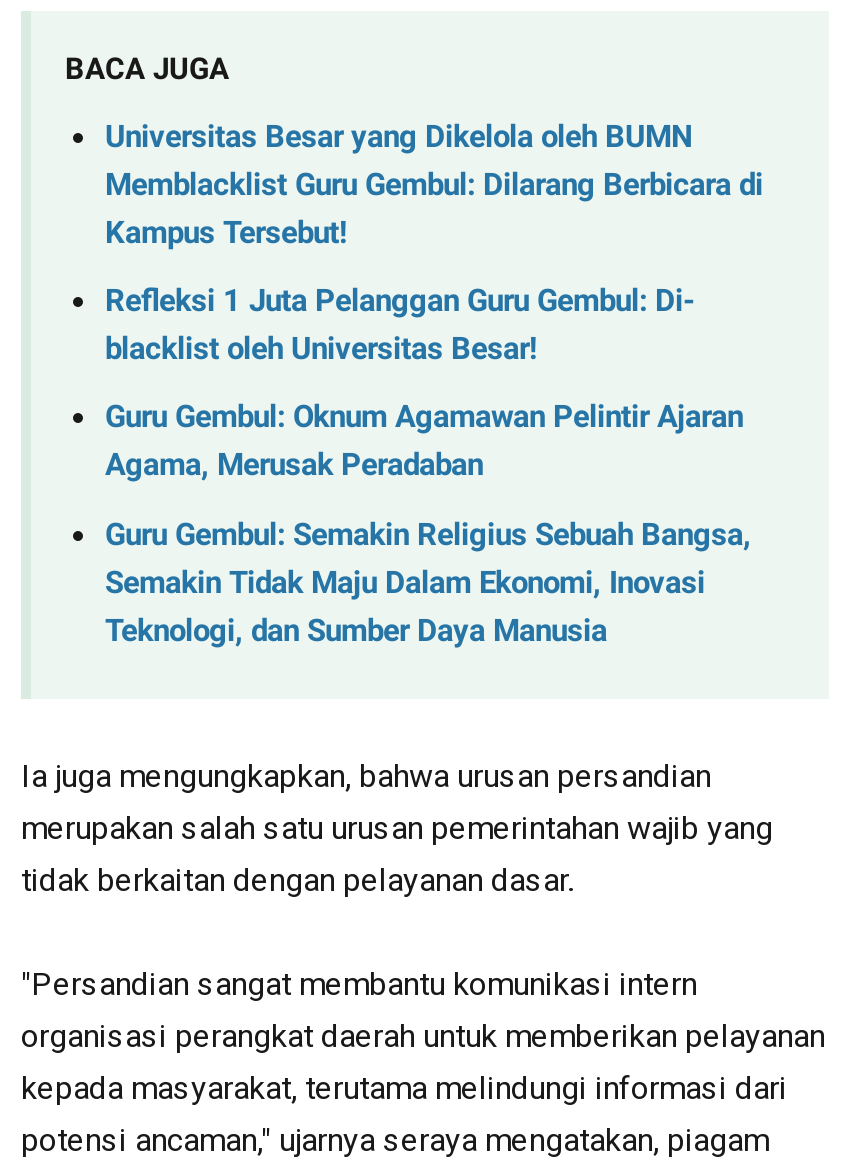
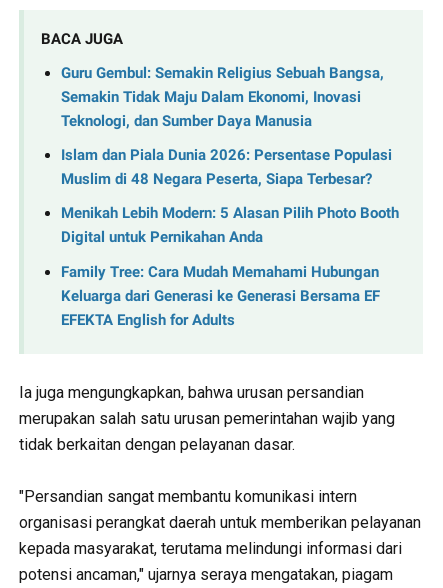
[105,119,763,484] Universitas Besar yang Dikelola oleh BUMN | Memblacklist Guru Gembul: Dilarang Berbicara di | Kampus Tersebut! | Refleksi 1 Juta Pelanggan Guru Gembul: Di- | blacklist oleh Universitas Besar! | Guru Gembul: Oknum Agamawan Pelintir Ajaran | Agama, Merusak Peradaban -> none
moved [105,516,751,648] -> [61,64,384,130]: Guru Gembul: Semakin Religius Sebuah Bangsa, | Semakin Tidak Maju Dalam Ekonomi, Inovasi | Teknologi, dan Sumber Daya Manusia
none -> [61,146,399,328] Islam dan Piala Dunia 2026: Persentase Populasi | Muslim di 48 Negara Peserta, Siapa Terbesar? | Menikah Lebih Modern: 5 Alasan Pilih Photo Booth | Digital untuk Pernikahan Anda | Family Tree: Cara Mudah Memahami Hubungan | Keluarga dari Generasi ke Generasi Bersama EF | EFEKTA English for Adults

